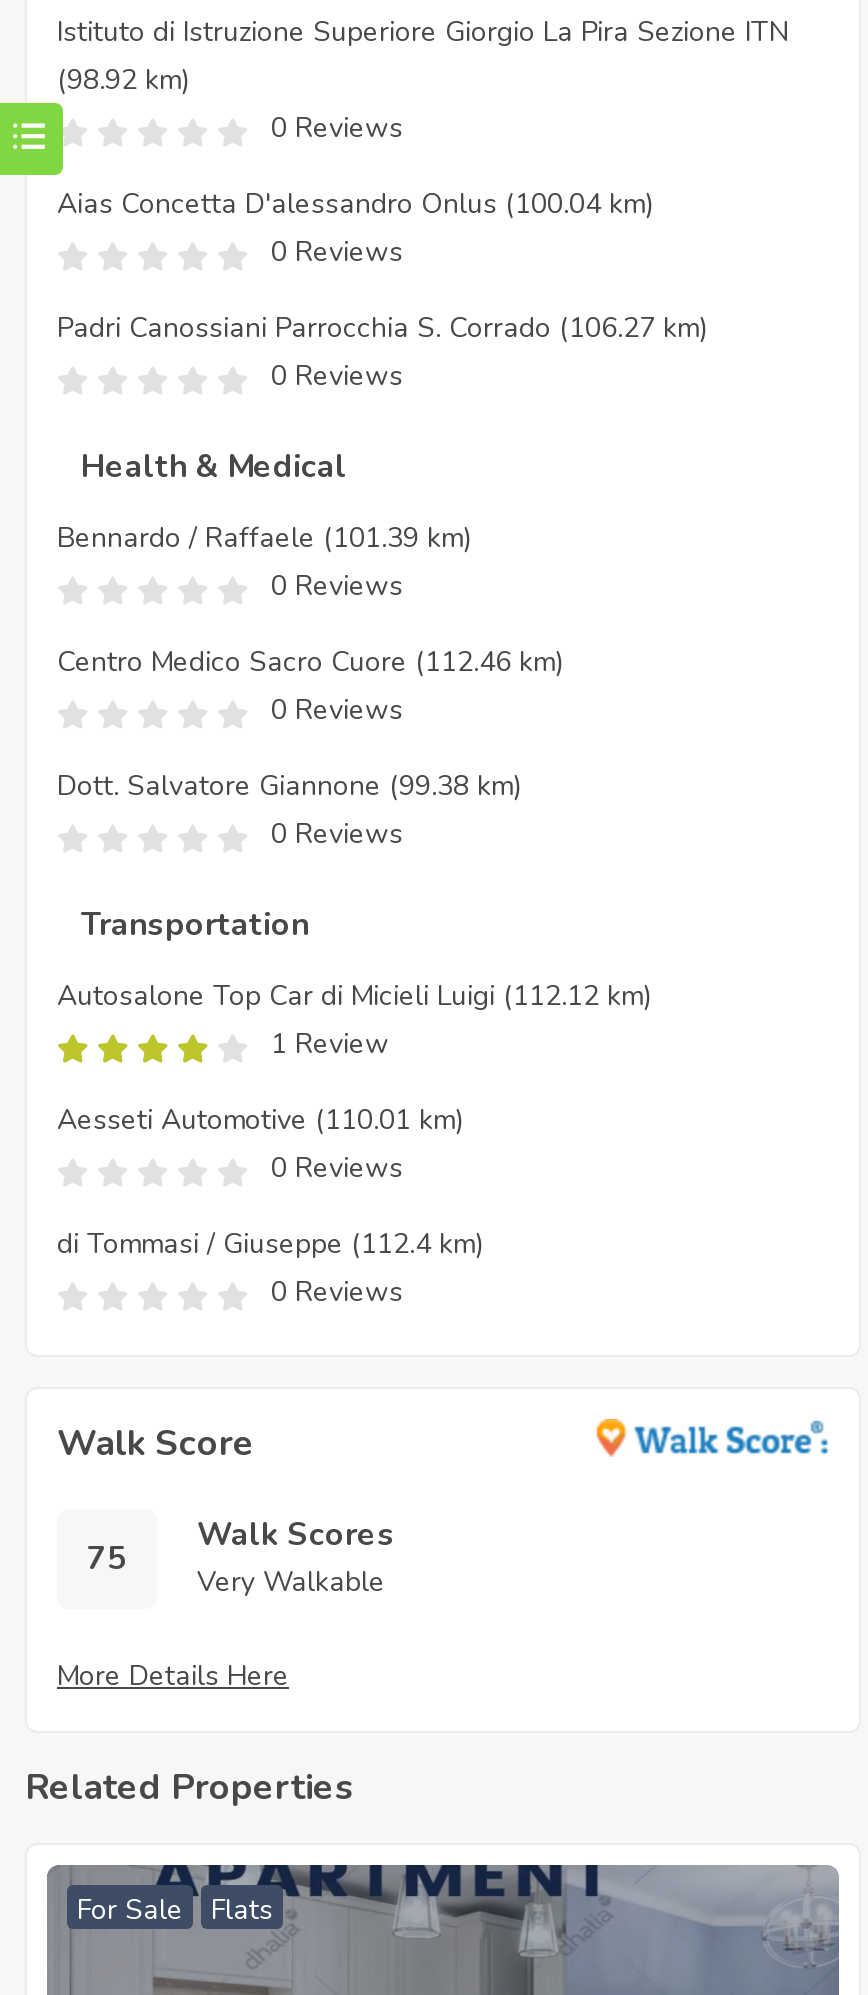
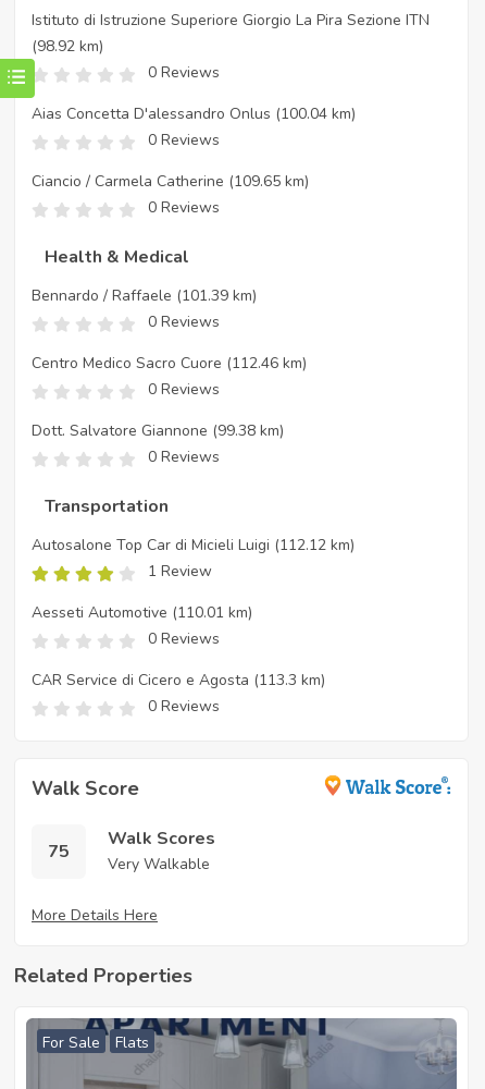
[57,309,707,347] Padri Canossiani Parrocchia S. Corrado (106.27 km) -> [32,171,309,192] Ciancio / Carmela Catherine (109.65 km)
[57,1225,483,1263] di Tommasi / Giuseppe (112.4 km) -> [32,670,325,691] CAR Service di Cicero e Agosta (113.3 km)

